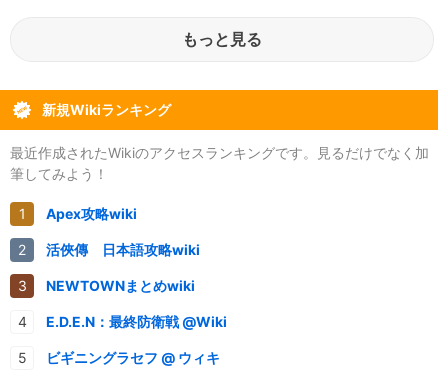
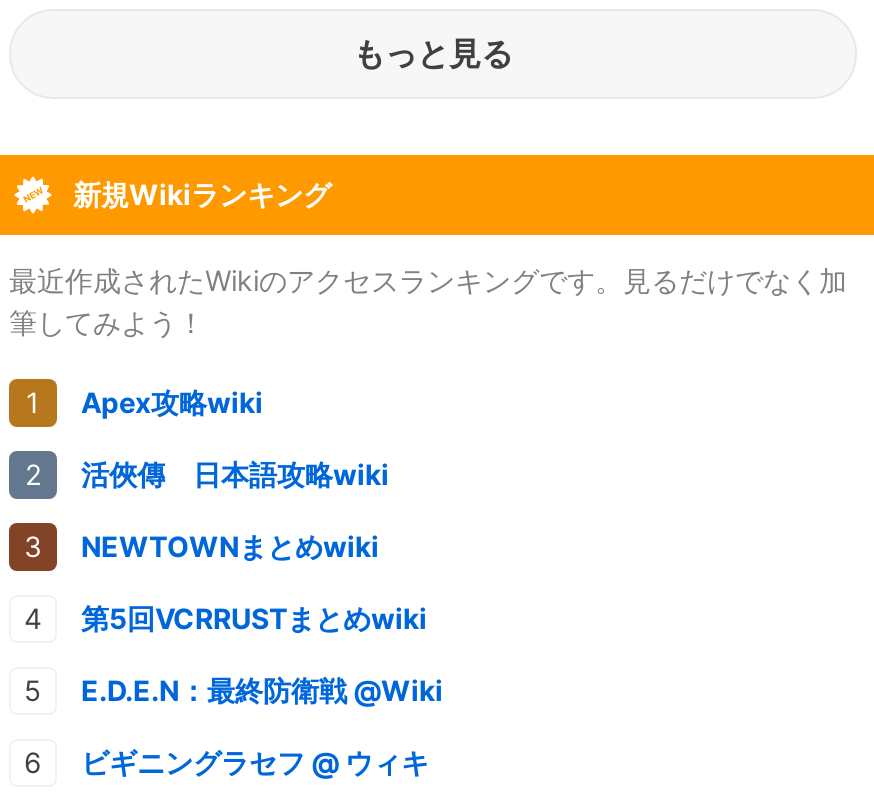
none -> [81,601,427,635] 第5回VCRRUSTまとめwiki

